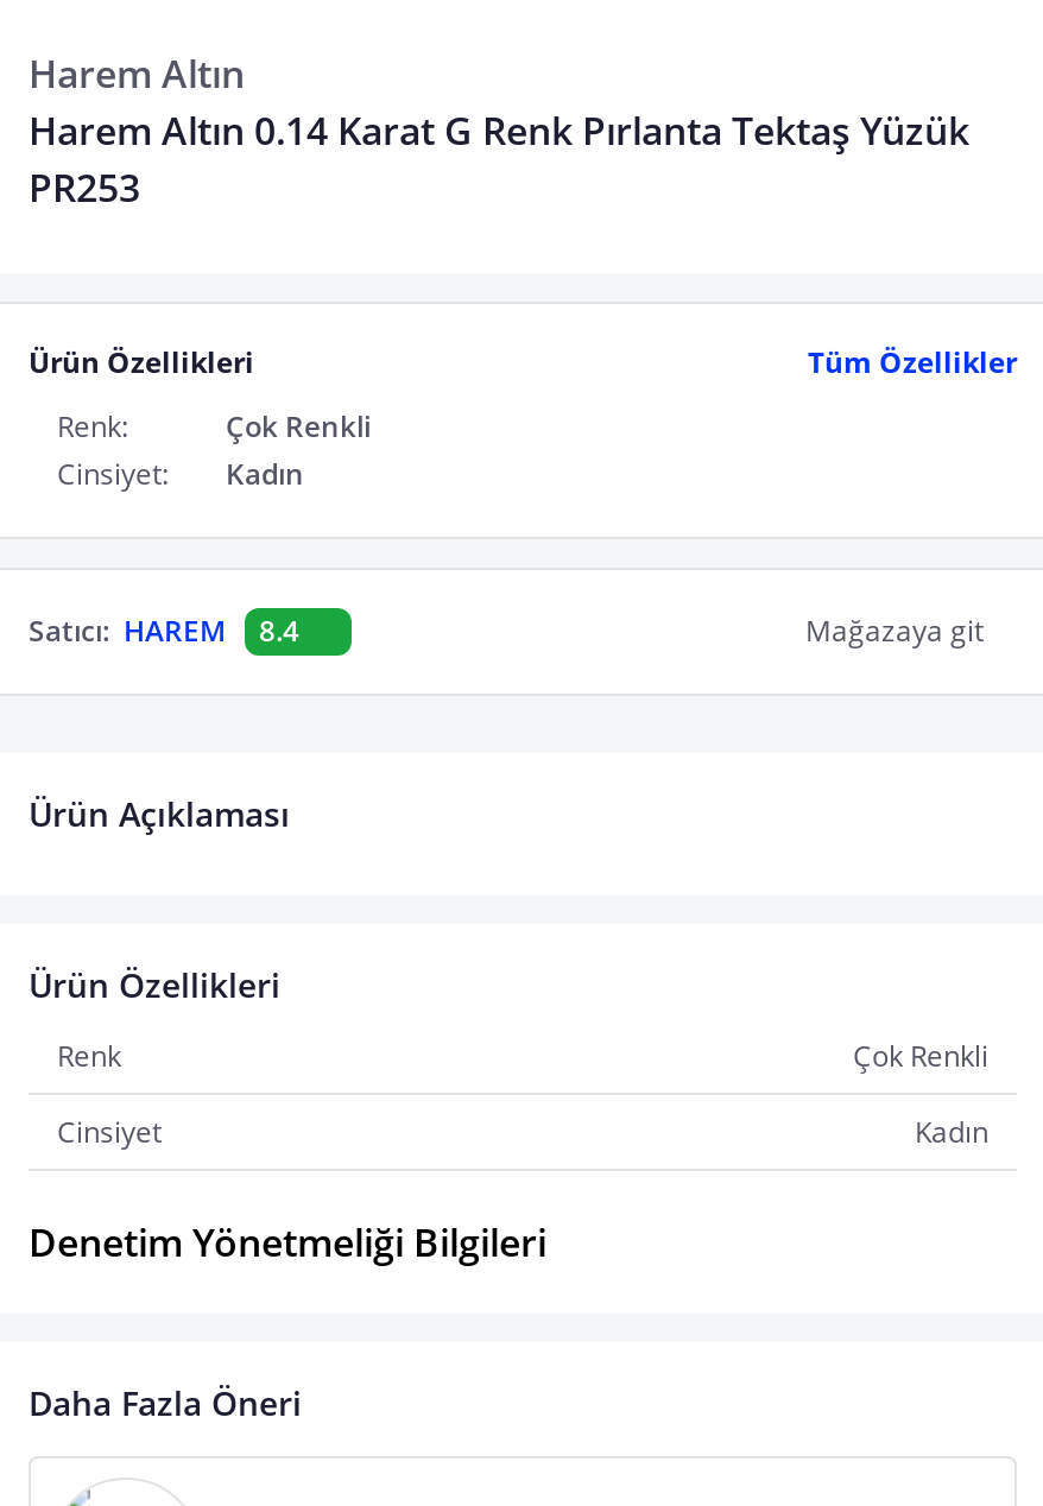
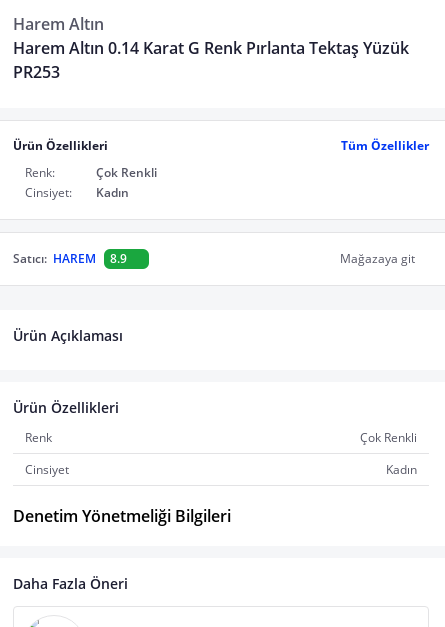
[29,610,299,651] Satıcı: HAREM 8.4 -> [13,250,127,267] Satıcı: HAREM 8.9

